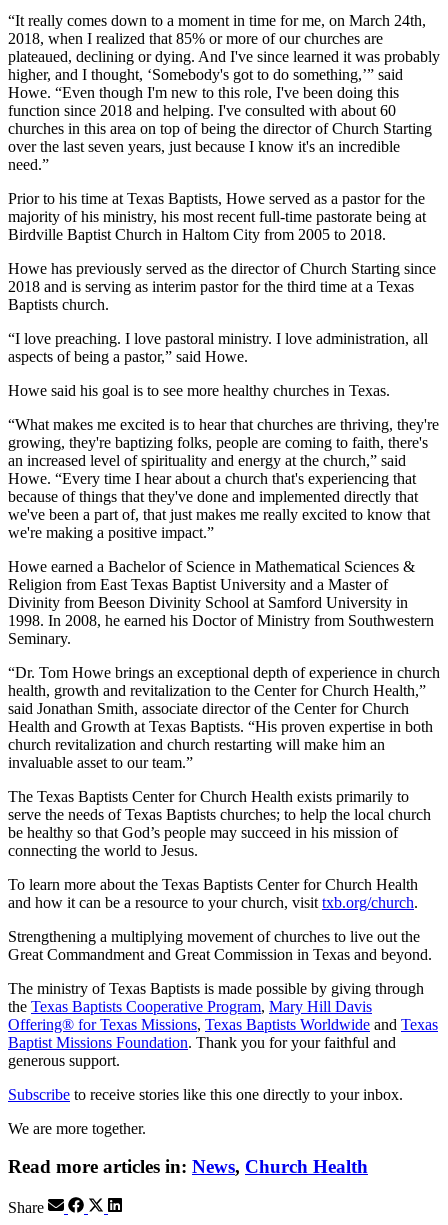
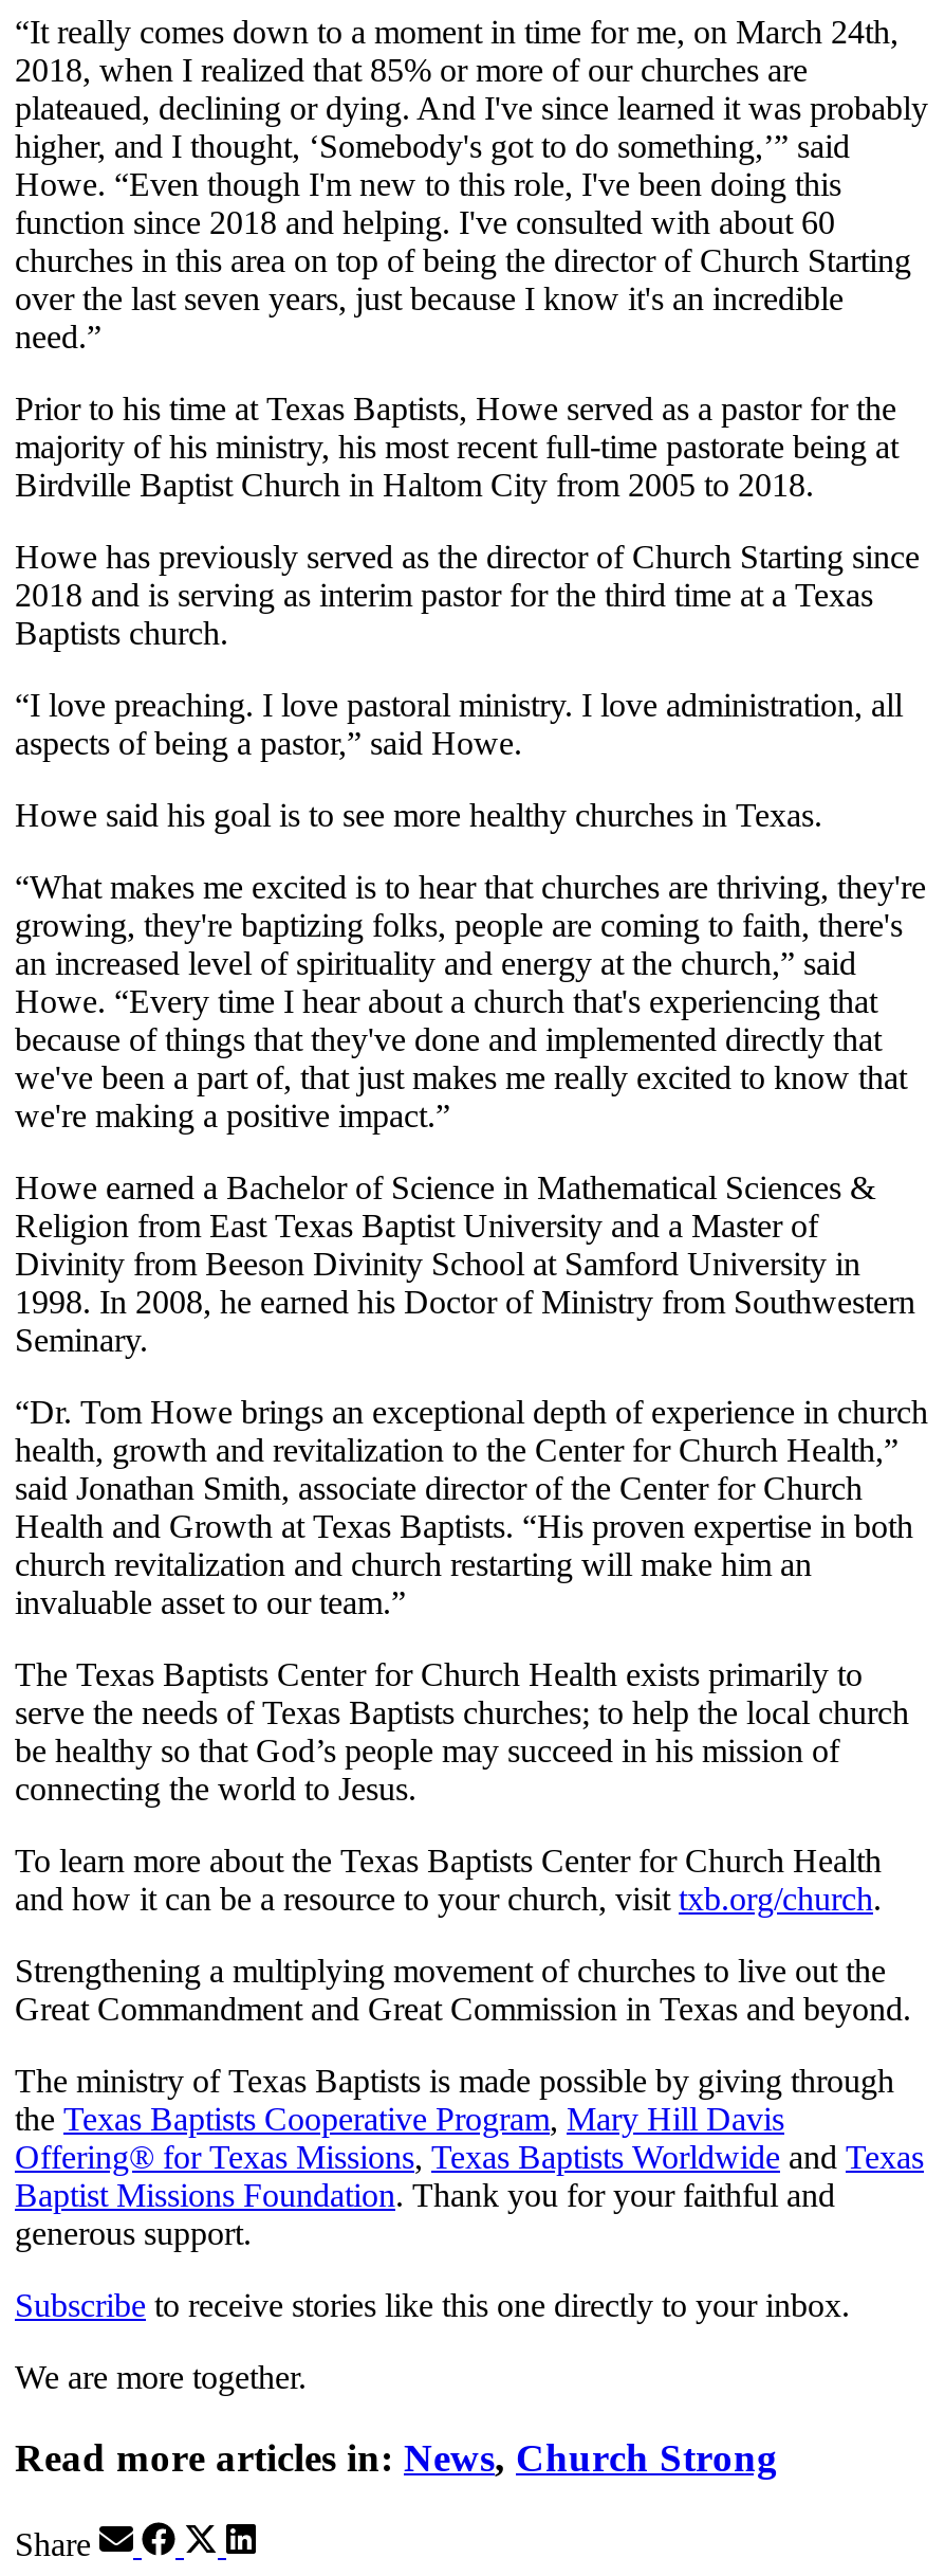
[8,1156,368,1177] Read more articles in: News, Church Health -> [15,2436,778,2481] Read more articles in: News, Church Strong

